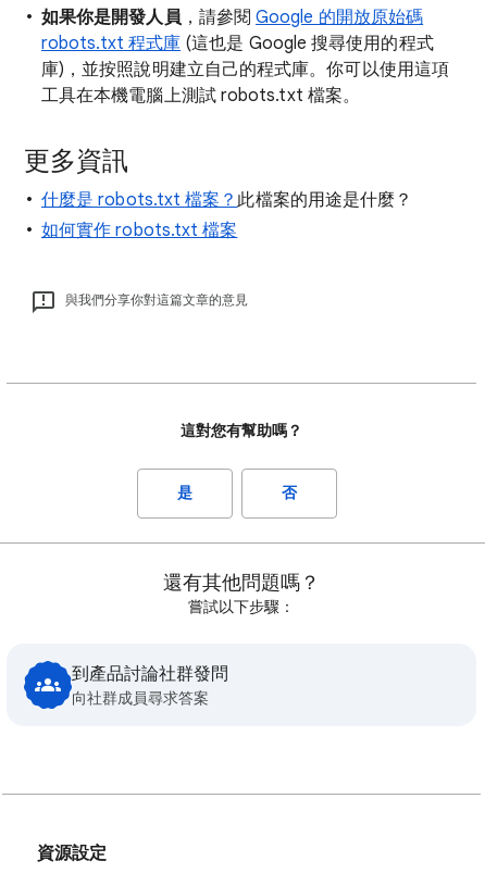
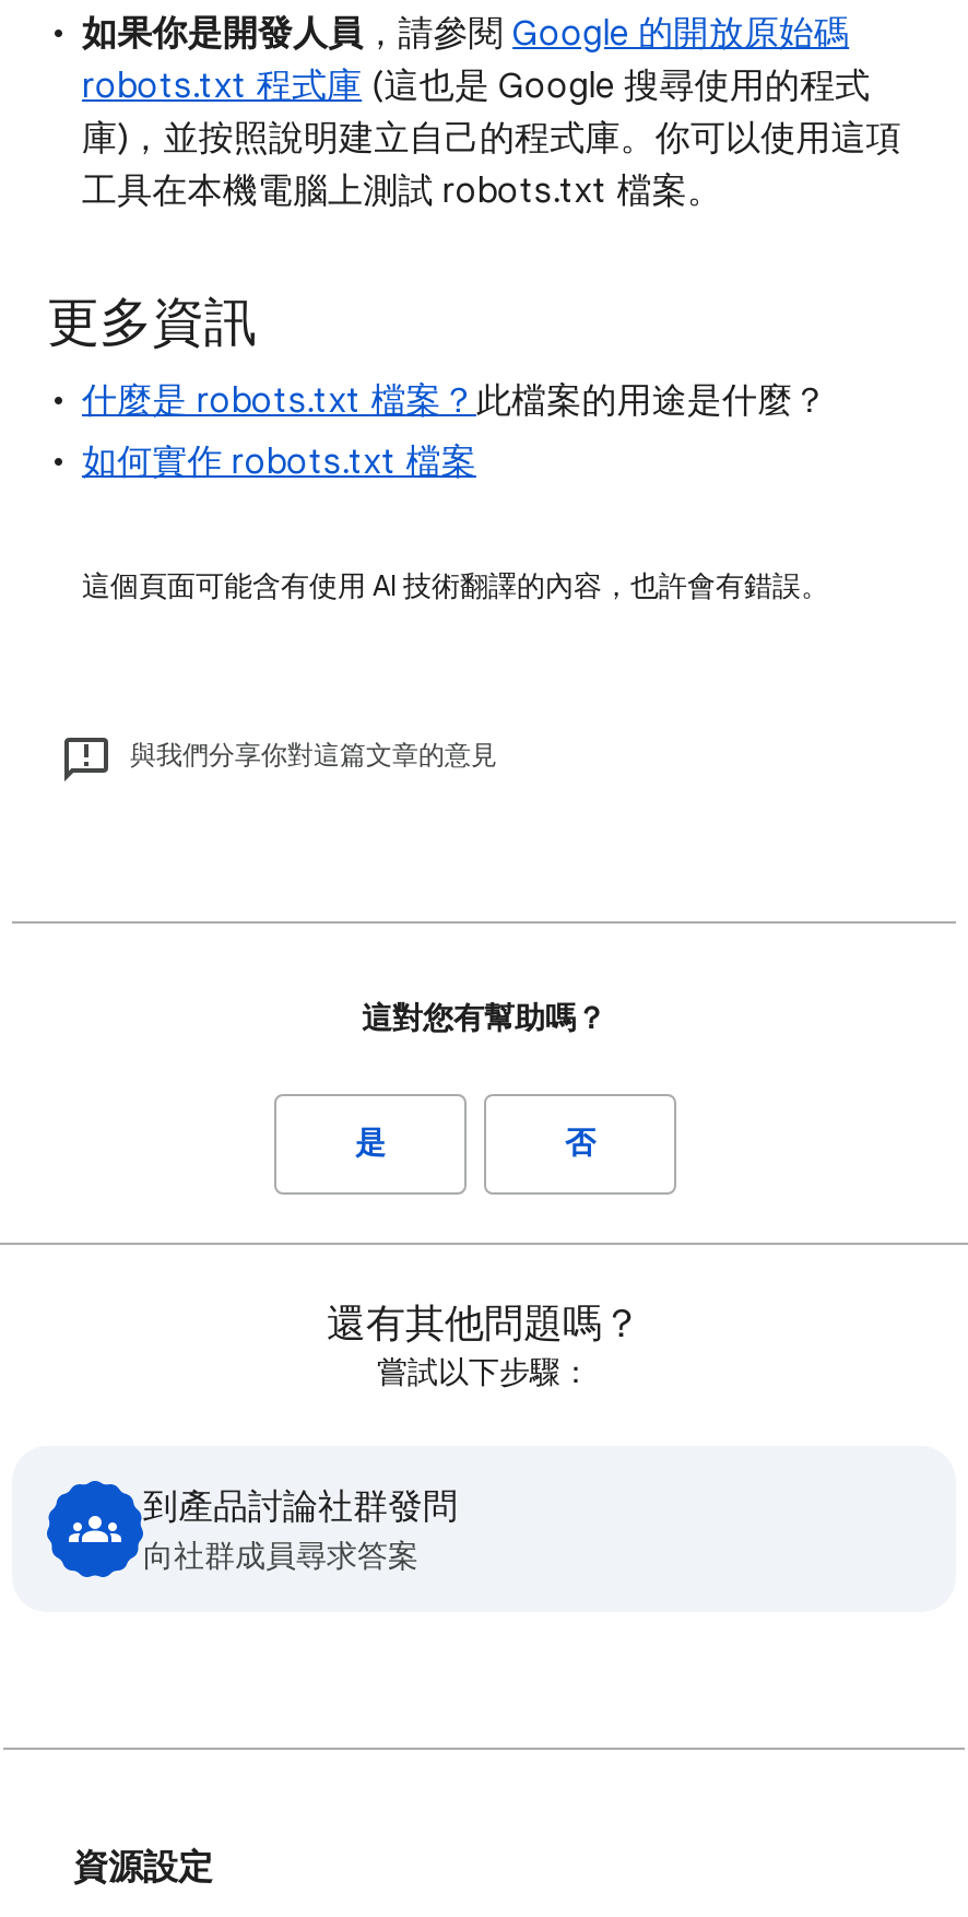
none -> [82,568,829,605] 這個頁面可能含有使用 AI 技術翻譯的內容，也許會有錯誤。

